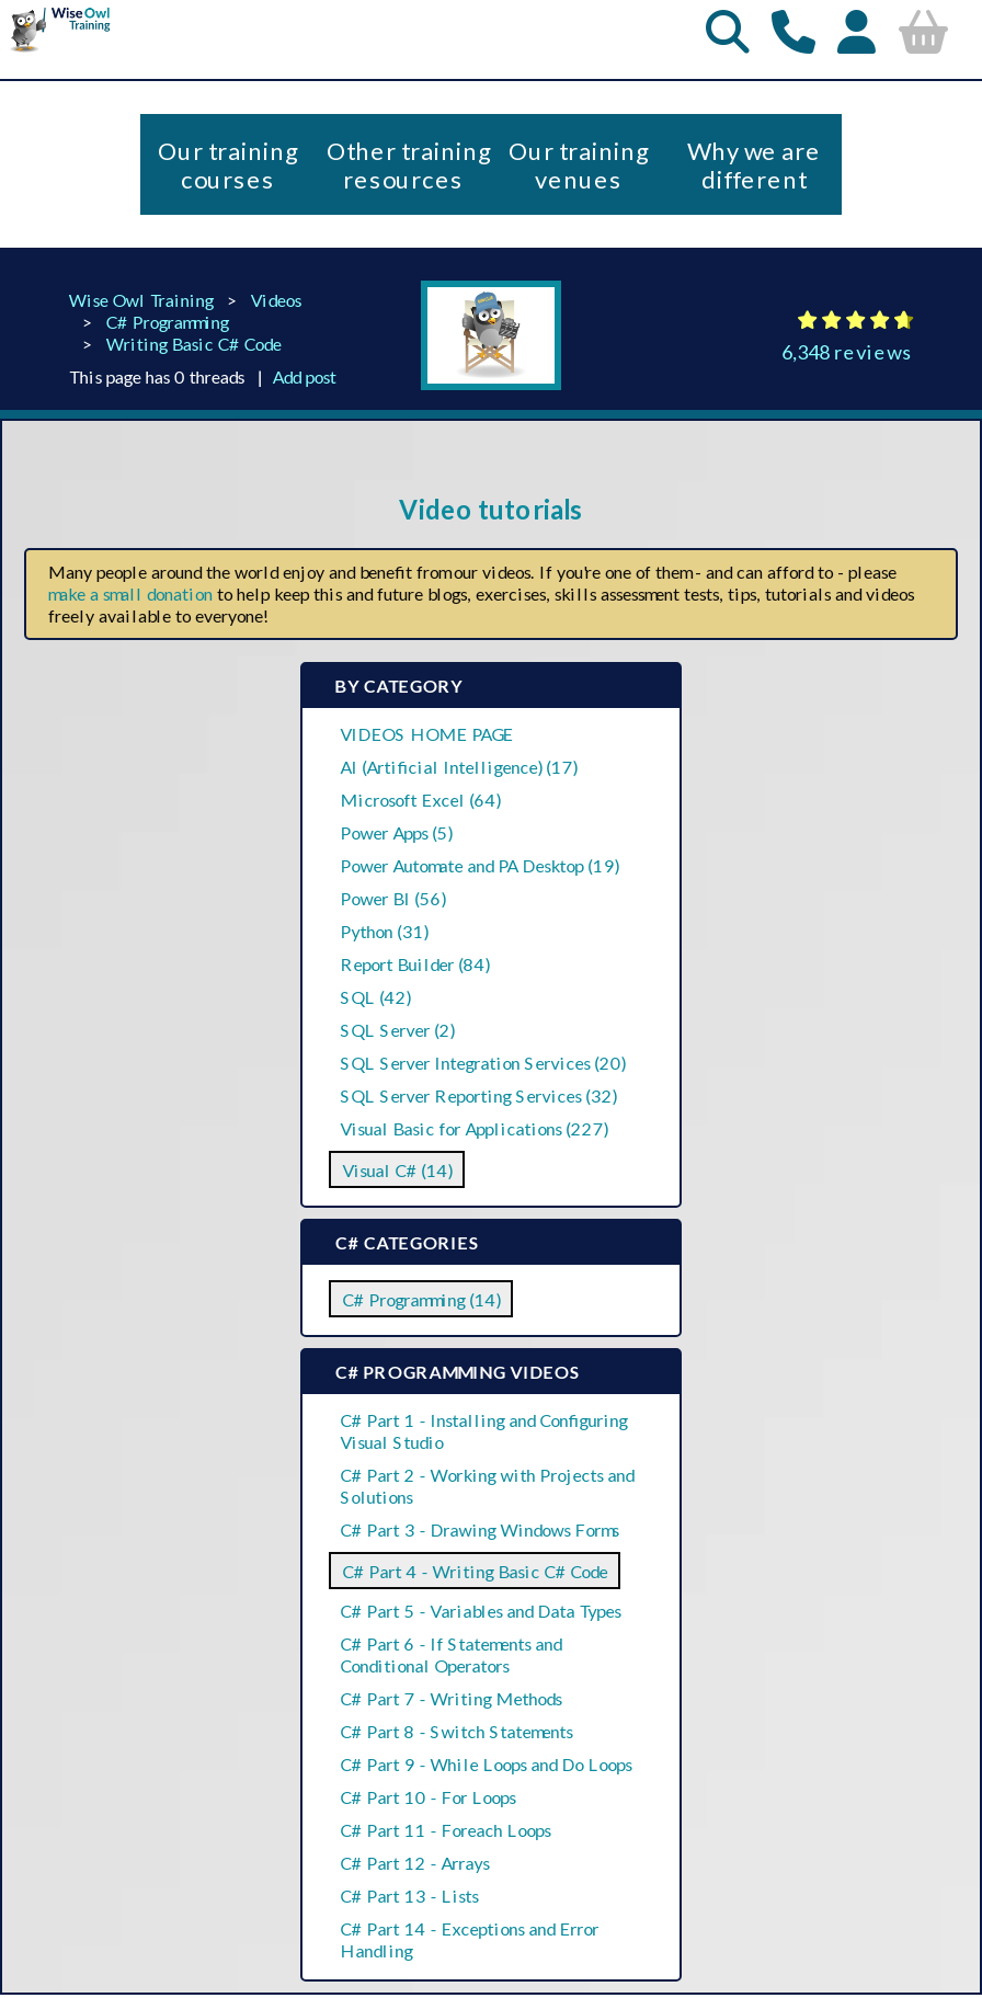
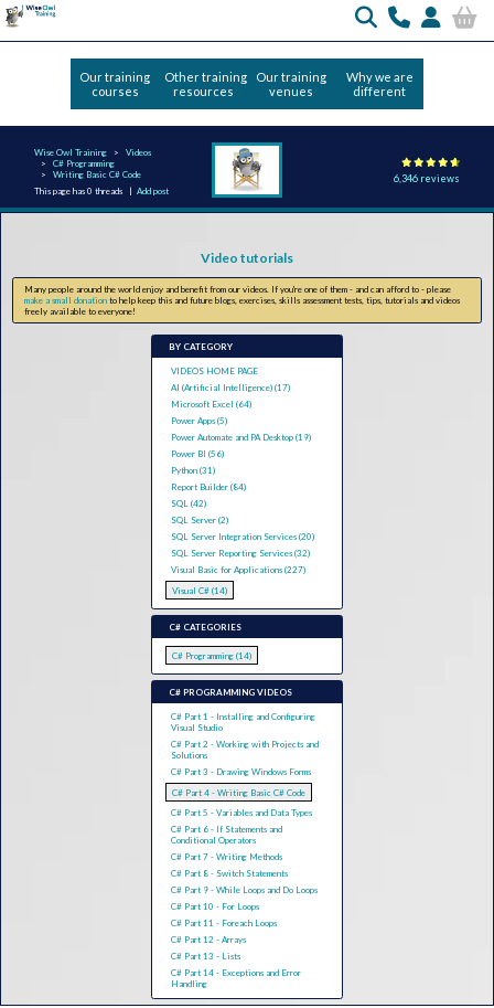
[782,340,913,364] 6,348 reviews -> [393,172,459,184] 6,346 reviews

